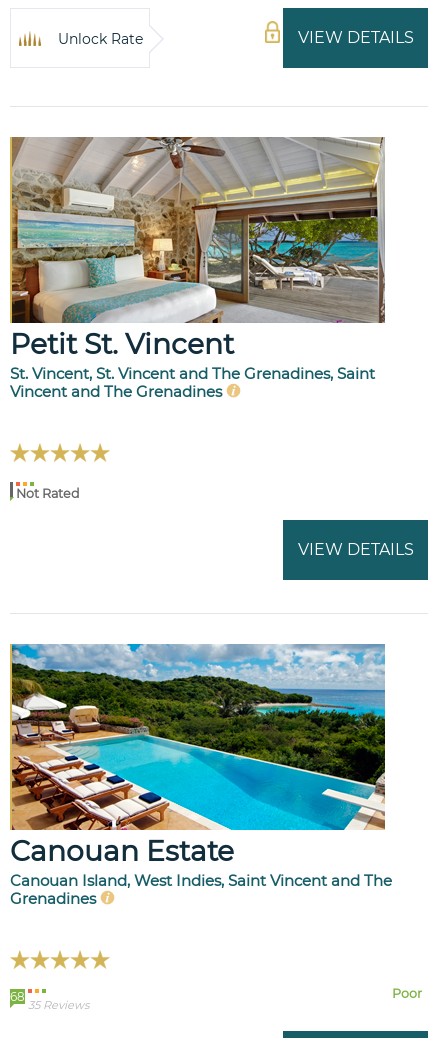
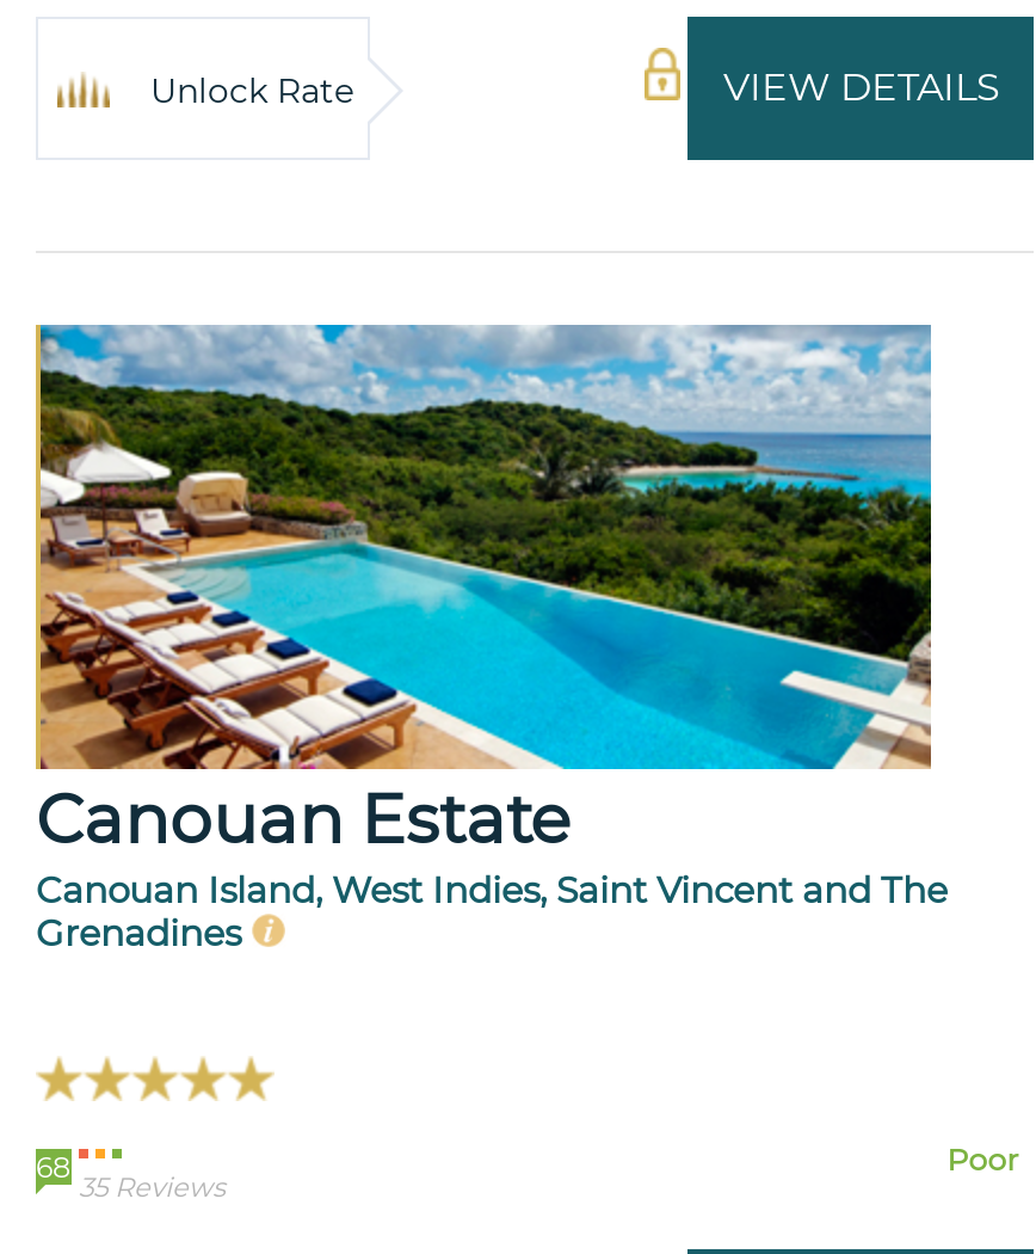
[10,136,385,401] [image] | Petit St. Vincent | St. Vincent, St. Vincent and The Grenadines, Saint | Vincent and The Grenadines -> none
[16,486,414,559] Not Rated | VIEW DETAILS -> none

